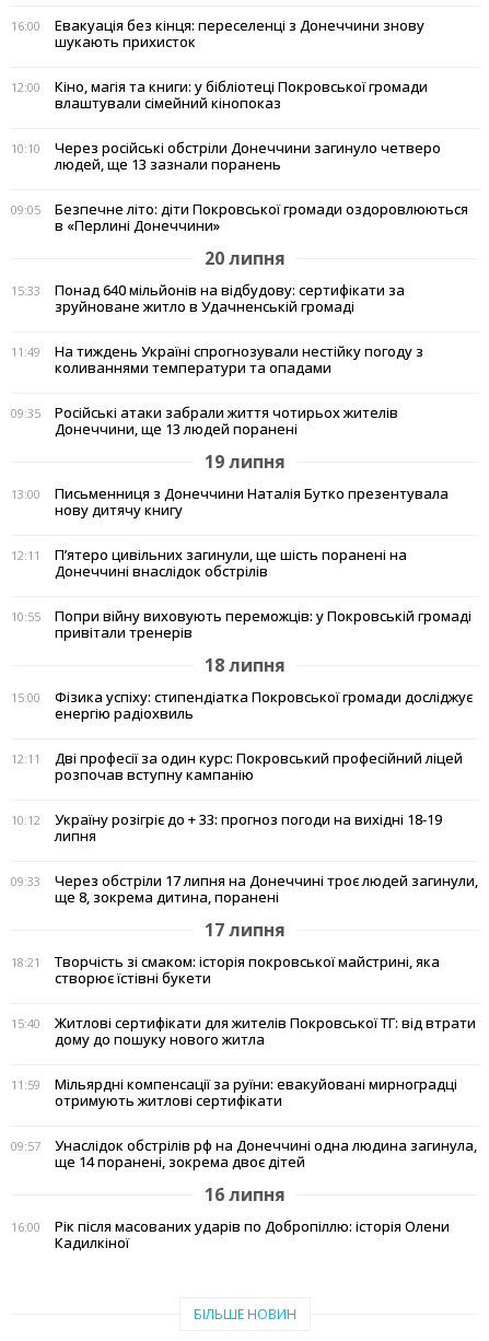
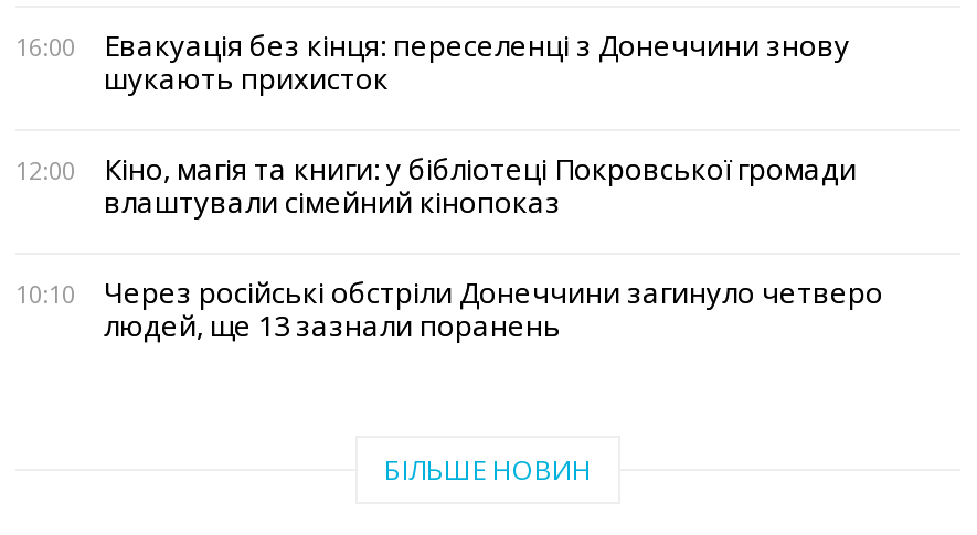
[11,199,478,1253] 09:05 | Безпечне літо: діти Покровської громади оздоровлюються | в «Перлині Донеччини» | 20 липня | 15:33 | Понад 640 мільйонів на відбудову: сертифікати за | зруйноване житло в Удачненській громаді | 11:49 | На тиждень Україні спрогнозували нестійку погоду з | коливаннями температури та опадами | 09:35 | Російські атаки забрали життя чотирьох жителів | Донеччини, ще 13 людей поранені | 19 липня | 13:00 | Письменниця з Донеччини Наталія Бутко презентувала | нову дитячу книгу | 12:11 | П’ятеро цивільних загинули, ще шість поранені на | Донеччині внаслідок обстрілів | 10:55 | Попри війну виховують переможців: у Покровській громаді | привітали тренерів | 18 липня | 15:00 | Фізика успіху: стипендіатка Покровської громади досліджує | енергію радіохвиль | 12:11 | Дві професії за один курс: Покровський професійний ліцей | розпочав вступну кампанію | 10:12 | Україну розігріє до + 33: прогноз погоди на вихідні 18-19 | липня | 09:33 | Через обстріли 17 липня на Донеччині троє людей загинули, | ще 8, зокрема дитина, поранені | 17 липня | 18:21 | Творчість зі смаком: історія покровської майстрині, яка | створює їстівні букети | 15:40 | Житлові сертифікати для жителів Покровської ТГ: від втрати | дому до пошуку нового житла | 11:59 | Мільярдні компенсації за руїни: евакуйовані мирноградці | отримують житлові сертифікати | 09:57 | Унаслідок обстрілів рф на Донеччині одна людина загинула, | ще 14 поранені, зокрема двоє дітей | 16 липня | 16:00 | Рік після масованих ударів по Добропіллю: історія Олени | Кадилкіної -> none

